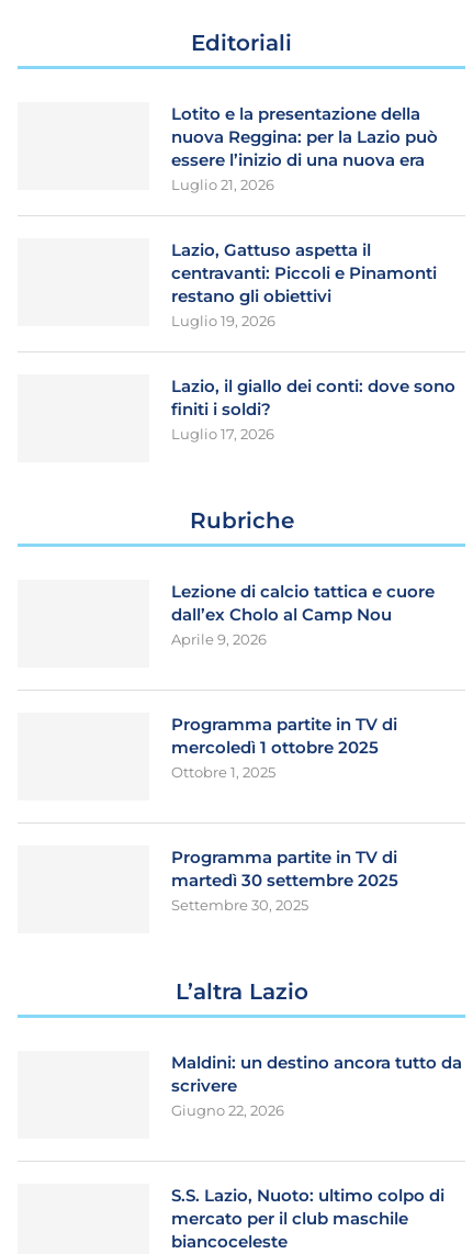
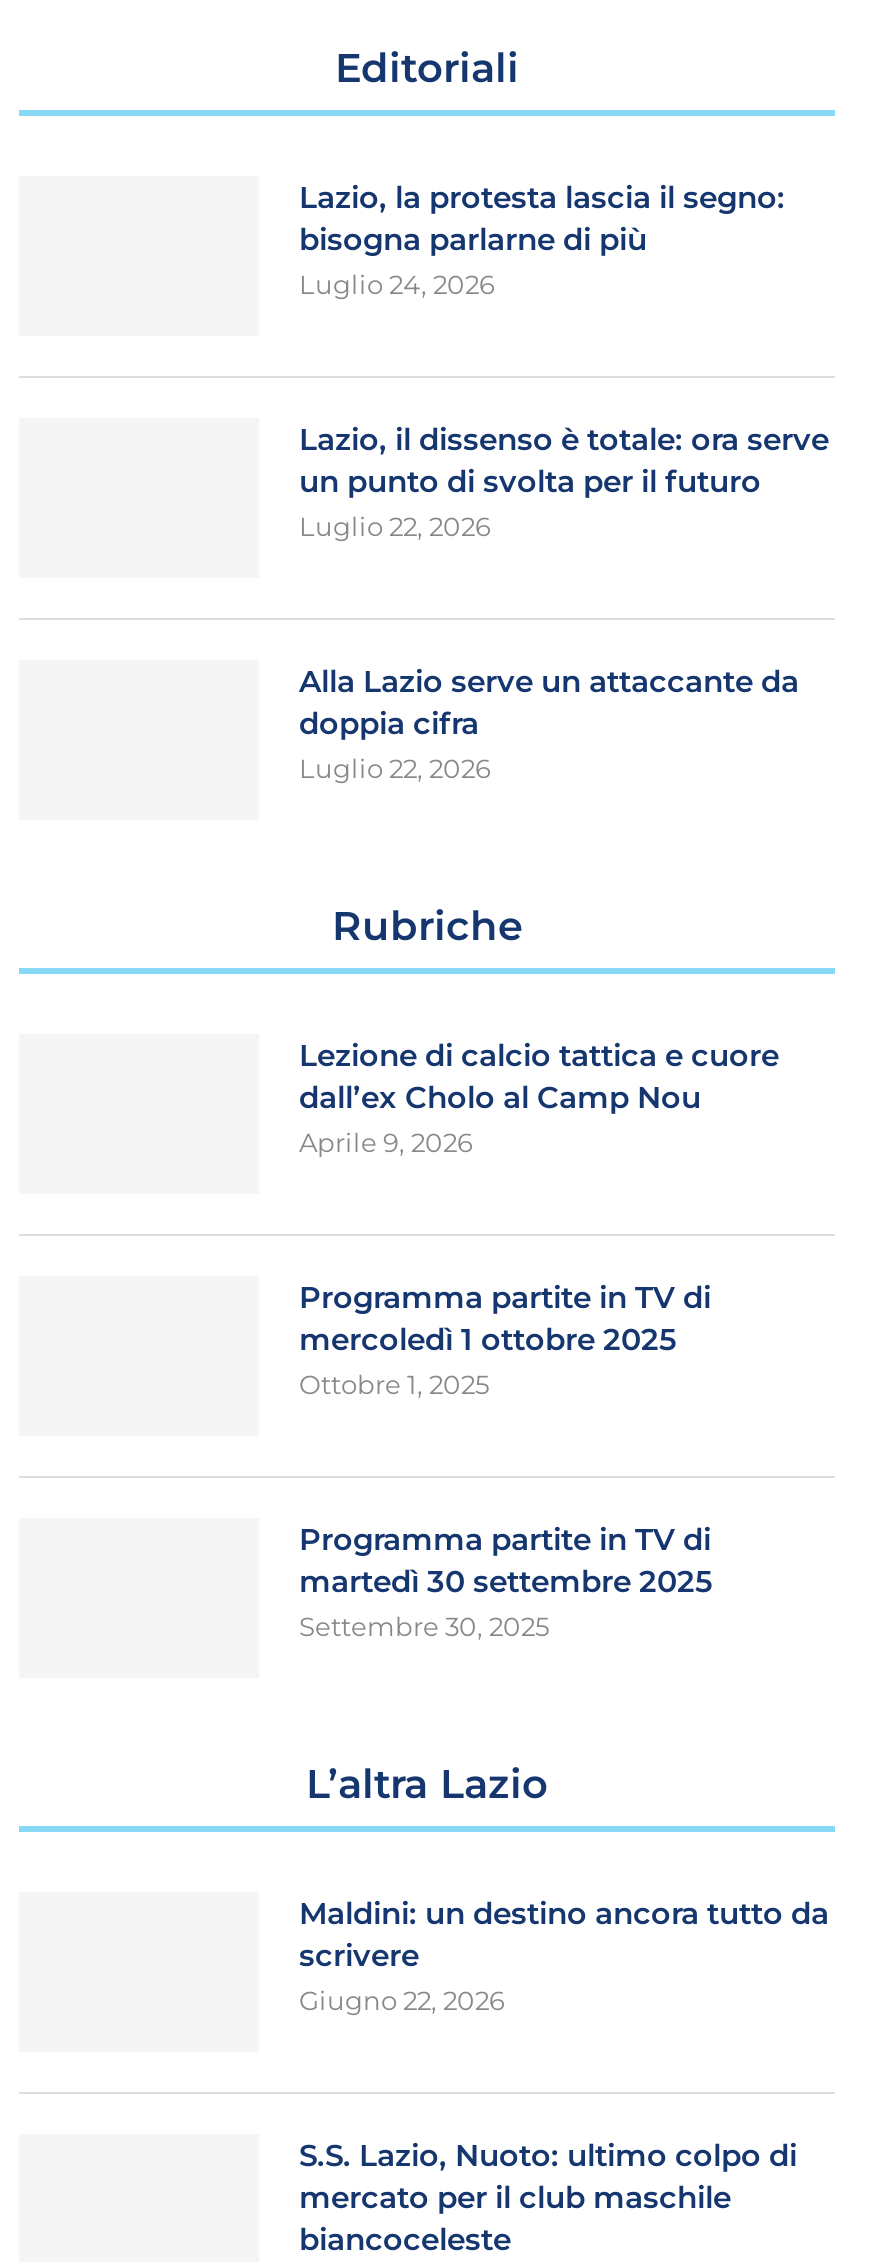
[171,103,438,193] Lotito e la presentazione della | nuova Reggina: per la Lazio può | essere l’inizio di una nuova era | Luglio 21, 2026 -> [299,178,785,300] Lazio, la protesta lascia il segno: | bisogna parlarne di più | Luglio 24, 2026
[171,239,437,329] Lazio, Gattuso aspetta il | centravanti: Piccoli e Pinamonti | restano gli obiettivi | Luglio 19, 2026 -> [299,420,829,542] Lazio, il dissenso è totale: ora serve | un punto di svolta per il futuro | Luglio 22, 2026
[171,375,455,442] Lazio, il giallo dei conti: dove sono | finiti i soldi? | Luglio 17, 2026 -> [299,662,799,784] Alla Lazio serve un attaccante da | doppia cifra | Luglio 22, 2026

